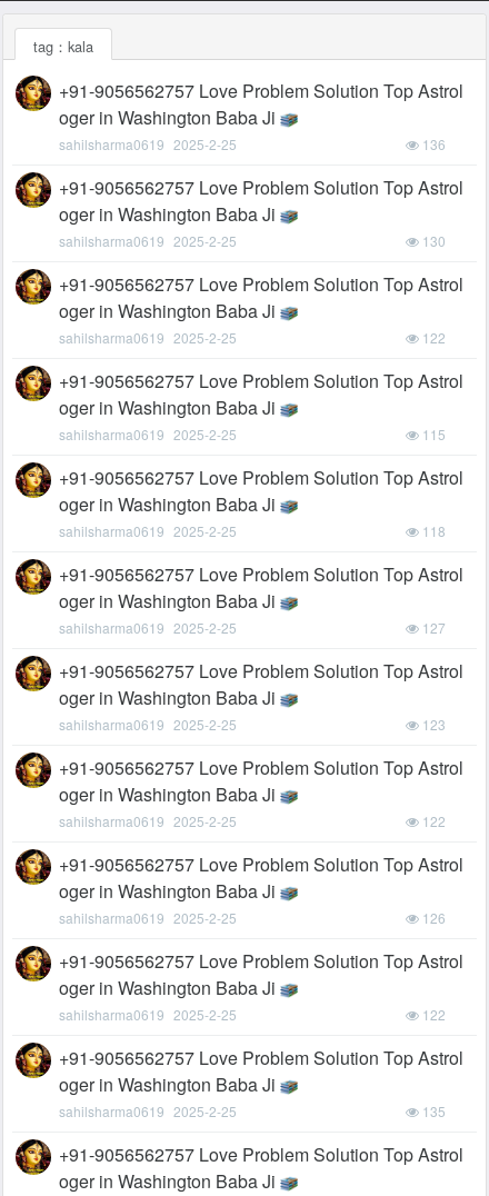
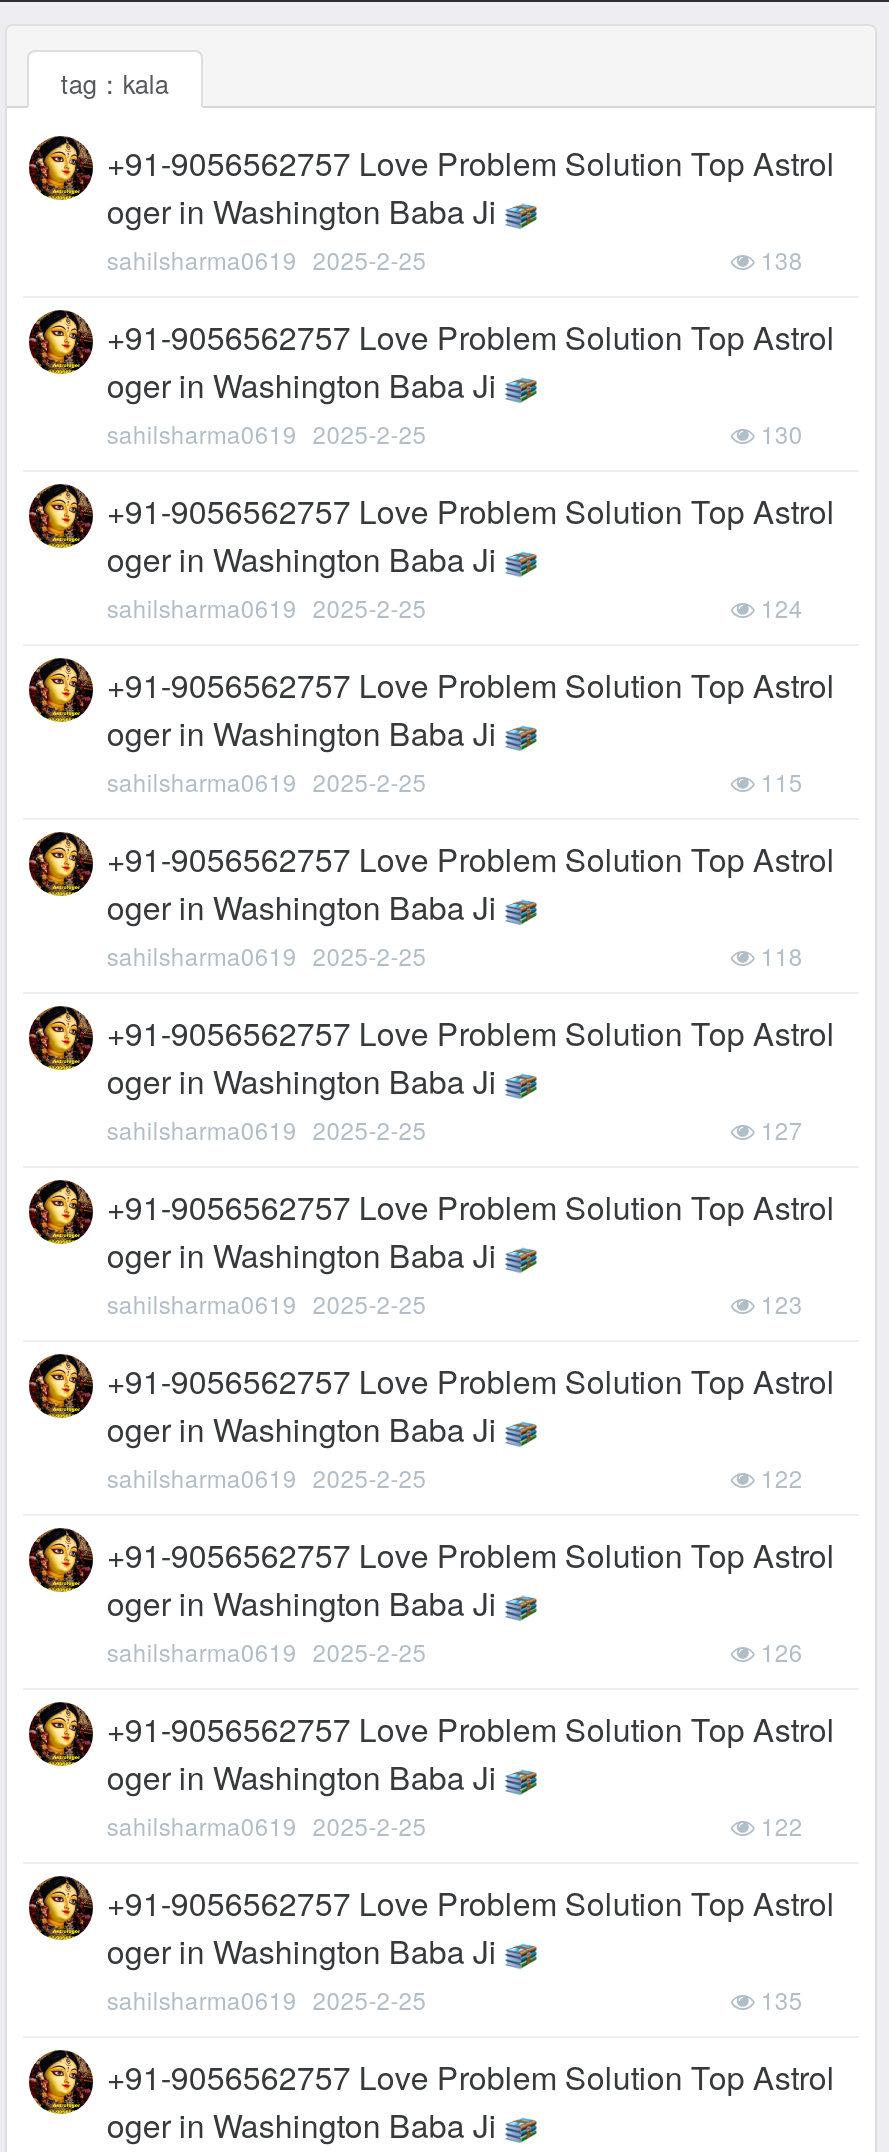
[419,135,446,154] 136 -> [755,242,803,276] 138
[419,328,446,347] 122 -> [755,590,803,624] 124

